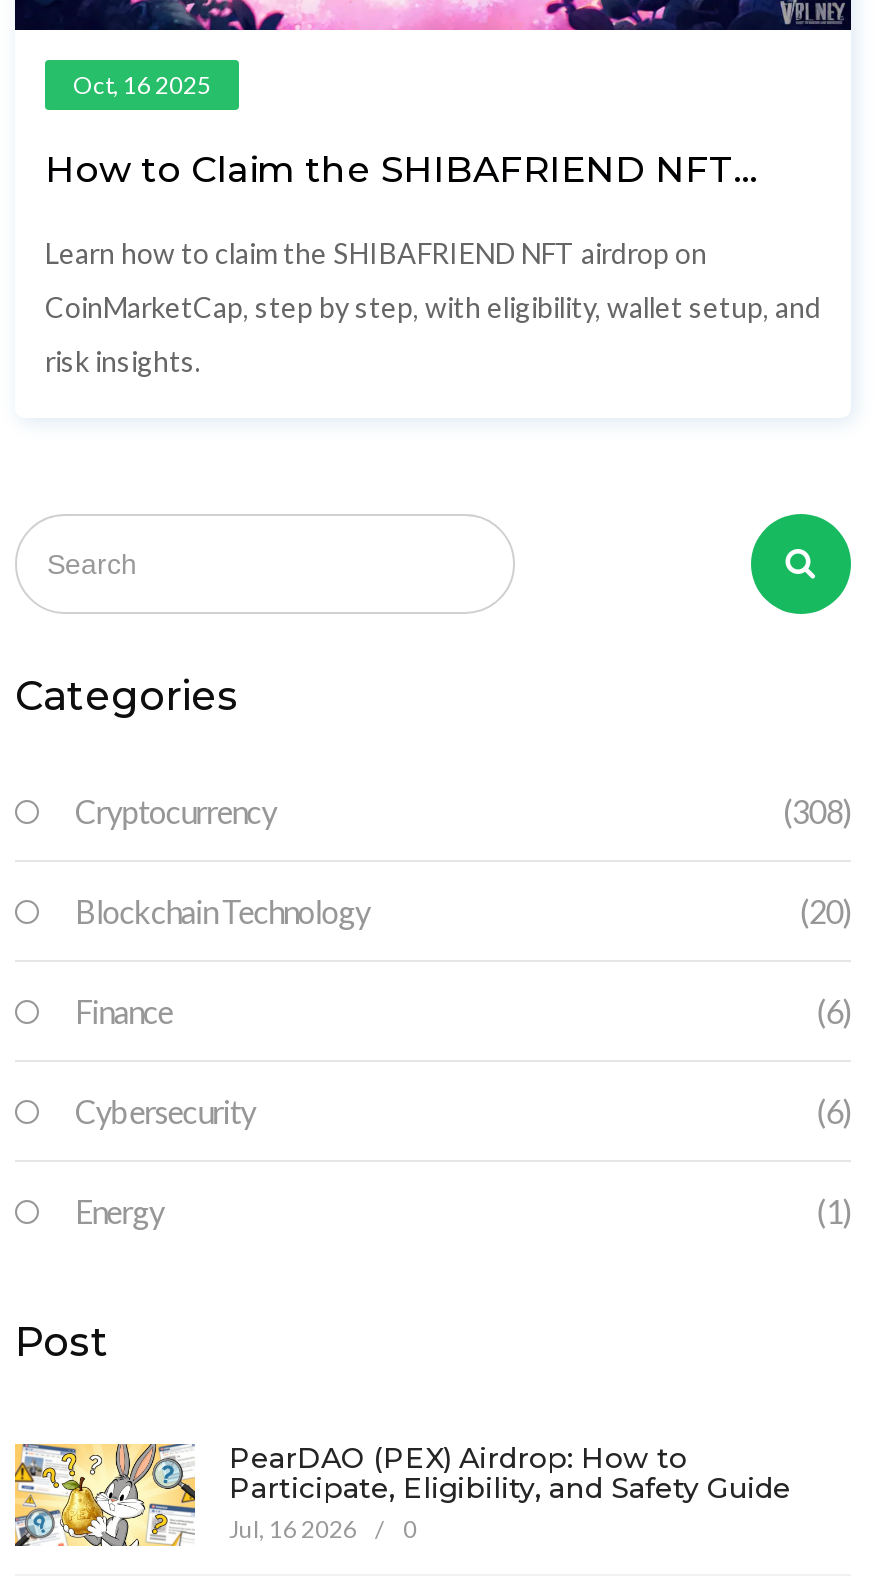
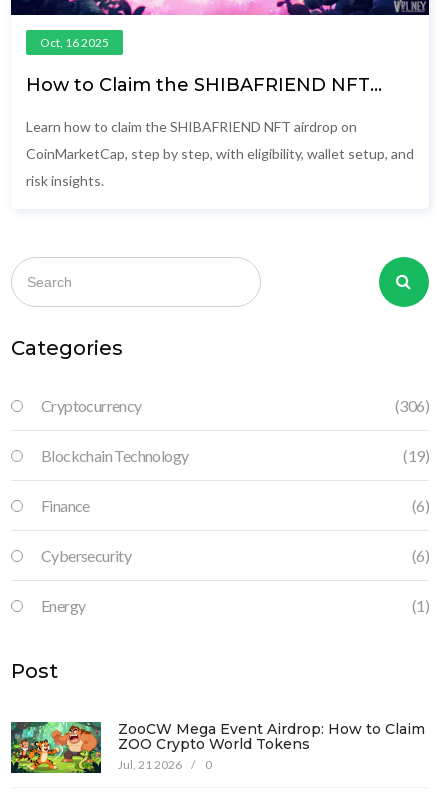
[783,792,851,830] (308) -> [395,396,429,415] (306)
[800,892,851,930] (20) -> [403,446,429,465] (19)
[13,1440,791,1548] [image] | PearDAO (PEX) Airdrop: How to | Participate, Eligibility, and Safety Guide | Jul, 16 2026 / -> [10,720,425,774] [image] | ZooCW Mega Event Airdrop: How to Claim | ZOO Crypto World Tokens | Jul, 21 2026 /

